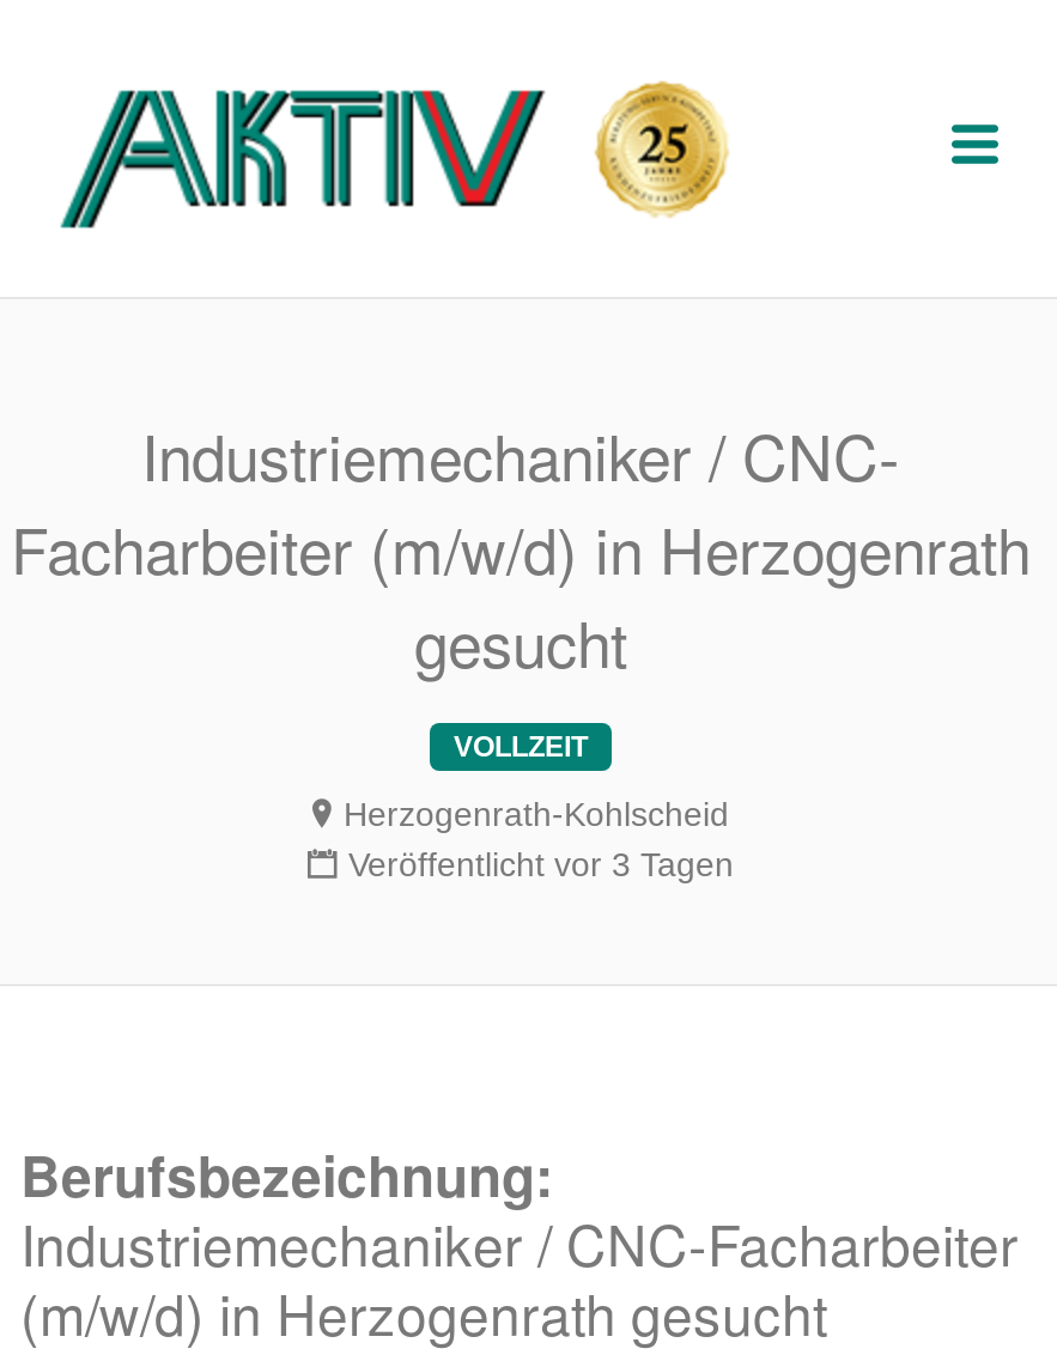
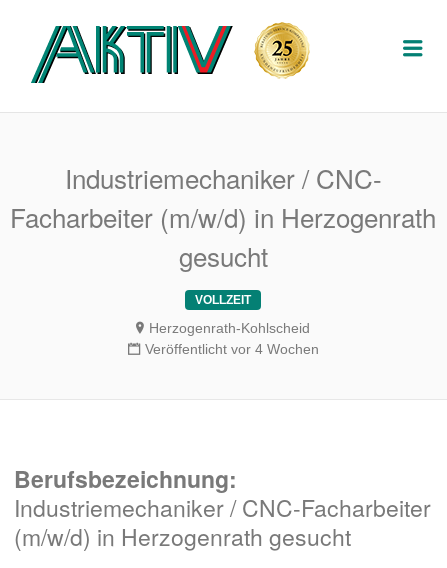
[348,845,734,883] Veröffentlicht vor 3 Tagen -> [144,341,318,357] Veröffentlicht vor 4 Wochen

